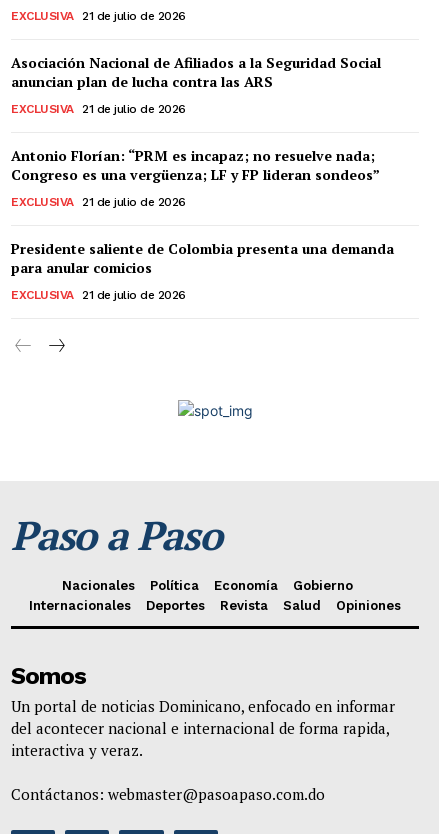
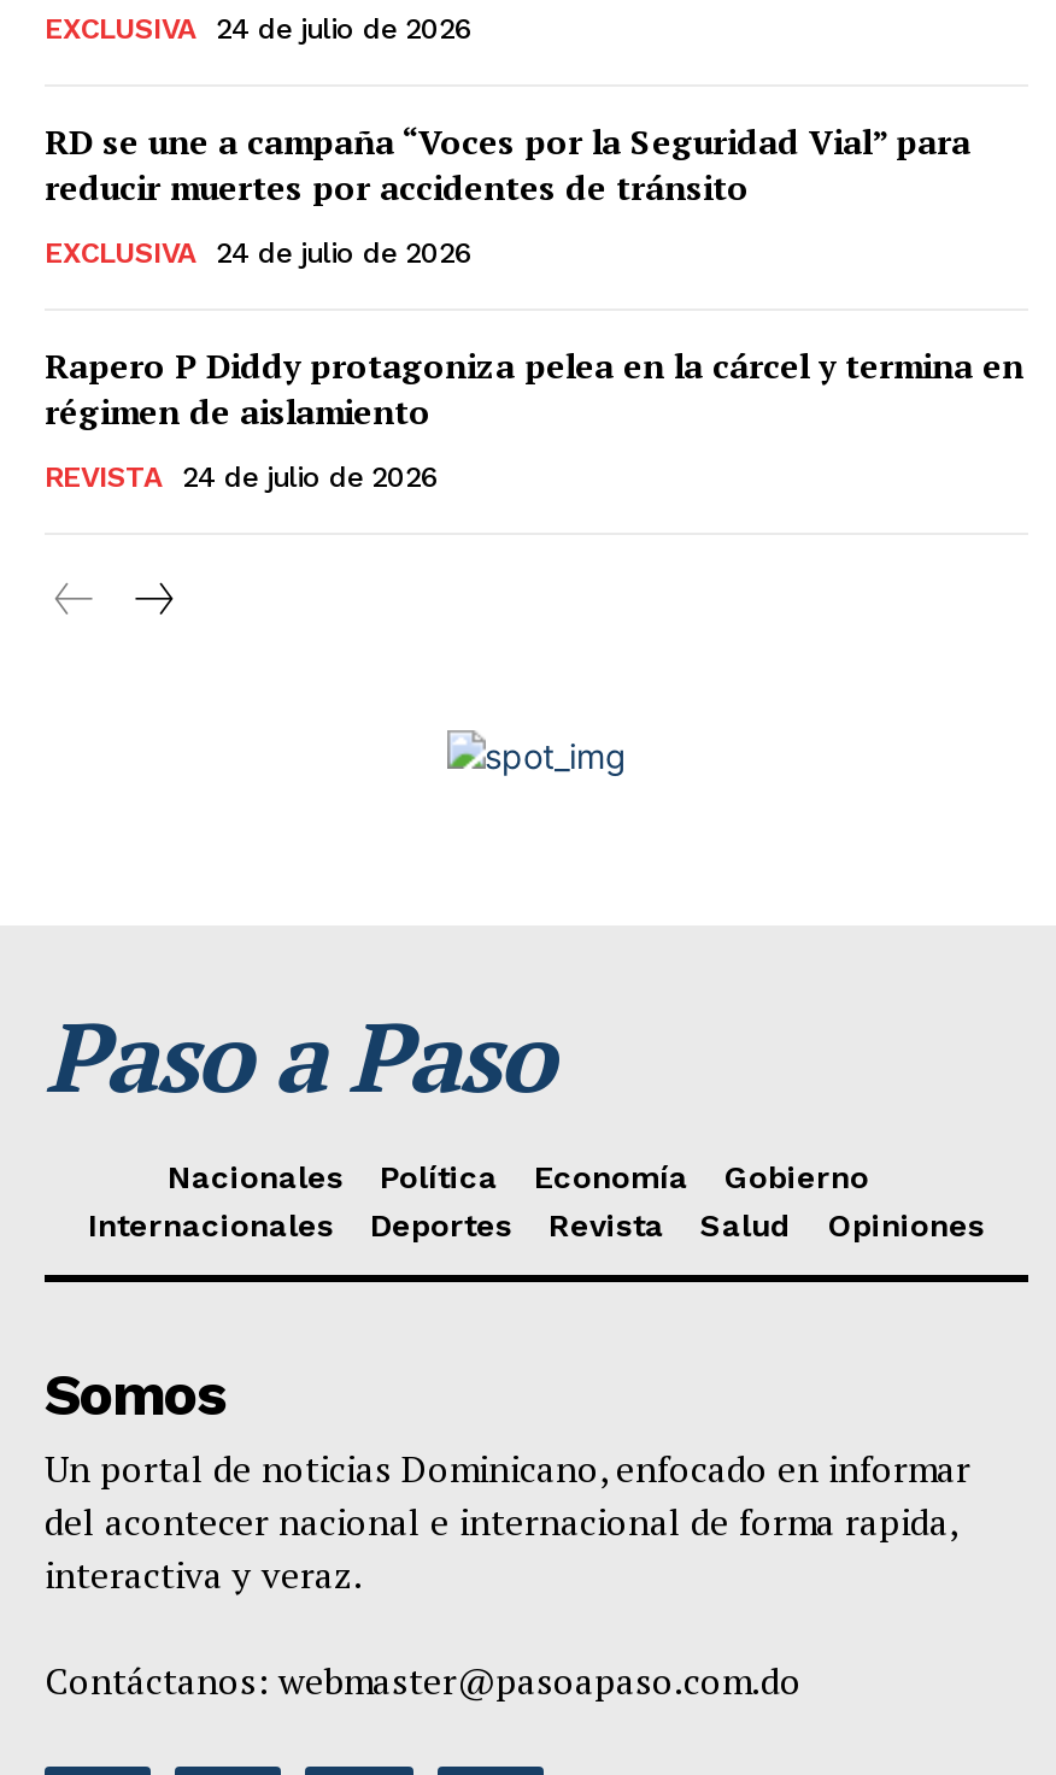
[11,9,185,23] EXCLUSIVA 21 de julio de 2026 -> [45,12,473,46] EXCLUSIVA 24 de julio de 2026
[11,53,381,91] Asociación Nacional de Afiliados a la Seguridad Social | anuncian plan de lucha contra las ARS -> [45,118,970,210] RD se une a campaña “Voces por la Seguridad Vial” para | reducir muertes por accidentes de tránsito
[11,102,394,302] 21 de julio de 2026 | Antonio Florían: “PRM es incapaz; no resuelve nada; | Congreso es una vergüenza; LF y FP lideran sondeos” | EXCLUSIVA | 21 de julio de 2026 | Presidente saliente de Colombia presenta una demanda | para anular comicios | EXCLUSIVA | 21 de julio de 2026 -> [45,236,1023,494] 24 de julio de 2026 | Rapero P Diddy protagoniza pelea en la cárcel y termina en | régimen de aislamiento | REVISTA | 24 de julio de 2026

